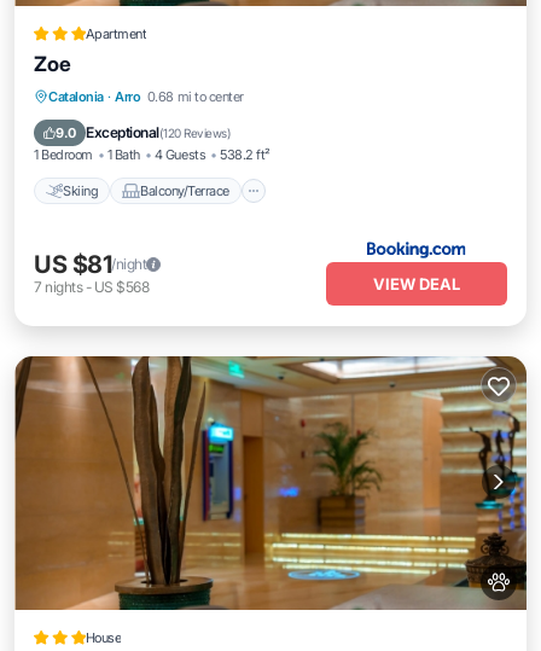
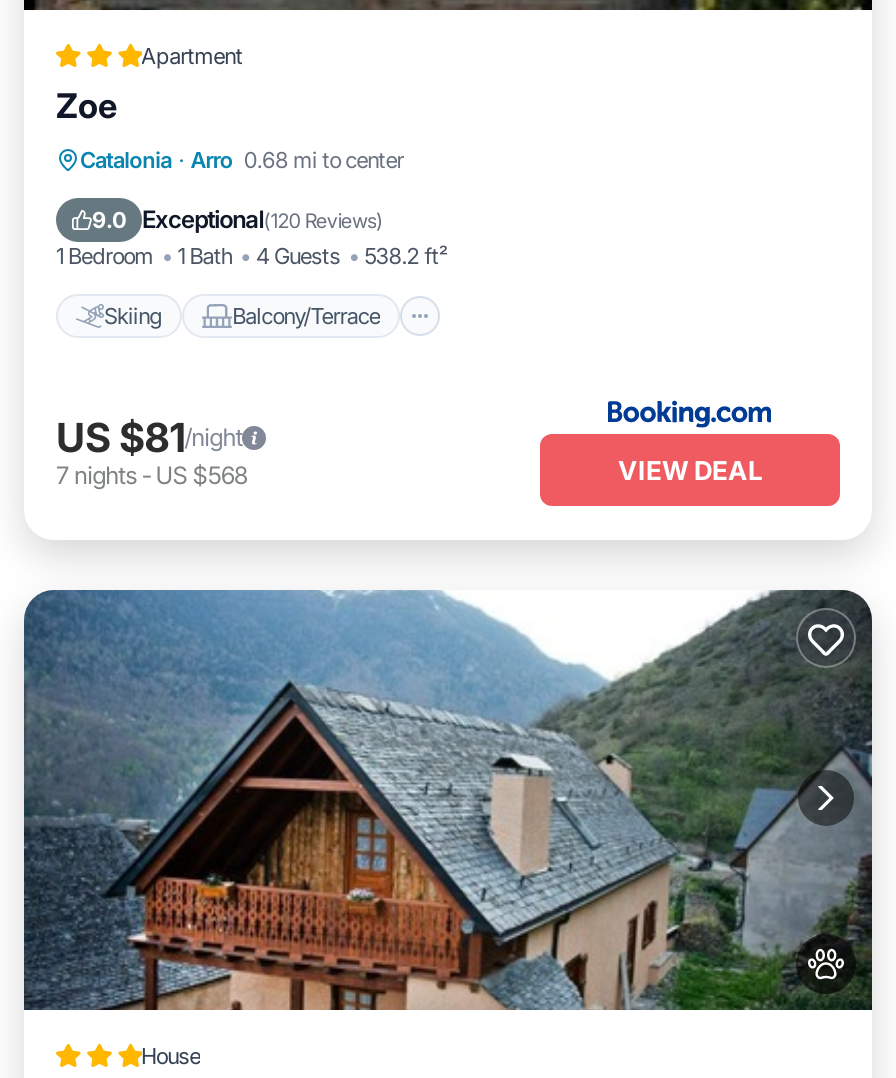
[14,355,528,611] [image] -> [22,588,874,1012] [image]

